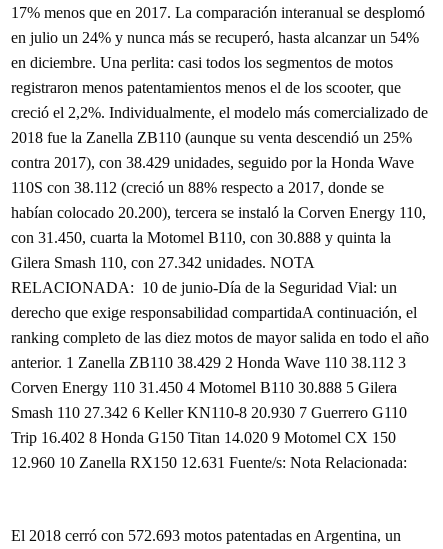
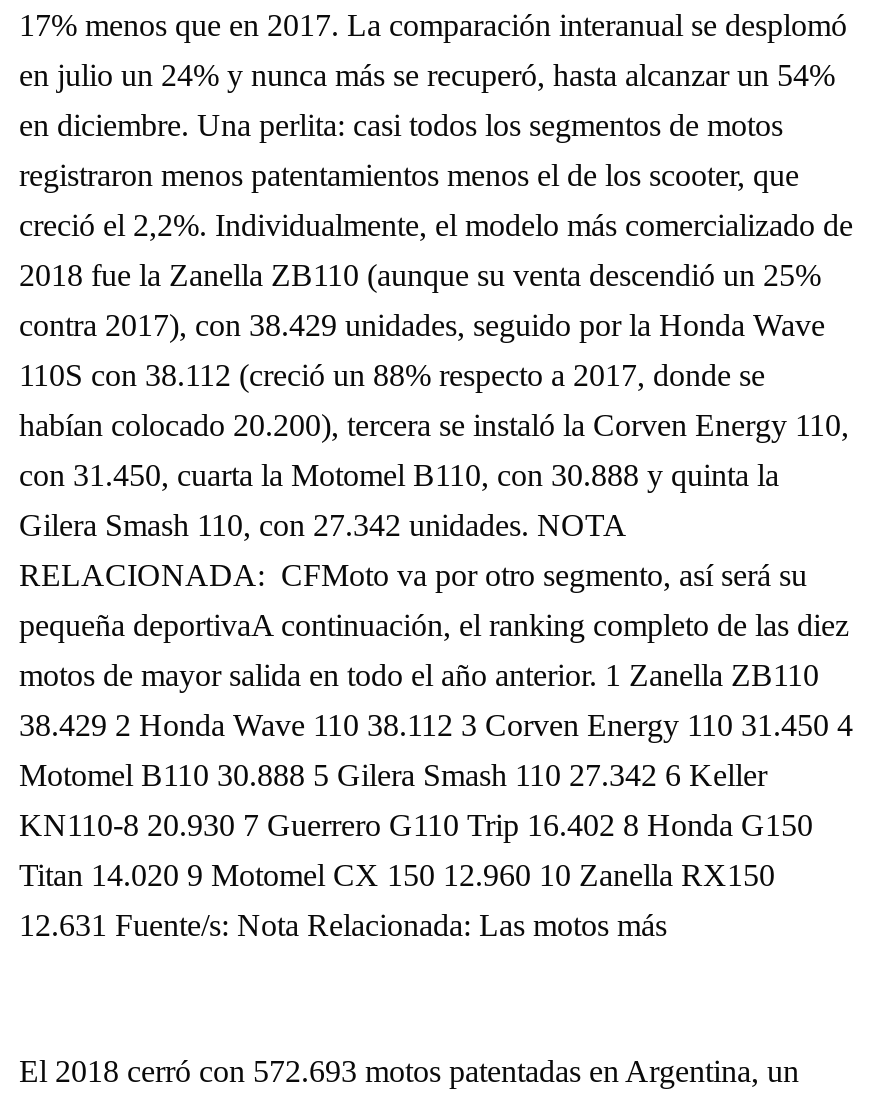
[11,279,397,296] RELACIONADA: 10 de junio-Día de la Seguridad Vial: un -> [19,558,807,592] RELACIONADA: CFMoto va por otro segmento, así será su
[11,304,417,321] derecho que exige responsabilidad compartidaA continuación, el -> [19,608,849,642] pequeña deportivaA continuación, el ranking completo de las diez
[11,329,429,346] ranking completo de las diez motos de mayor salida en todo el año -> [19,658,819,692] motos de mayor salida en todo el año anterior. 1 Zanella ZB110
[11,354,406,371] anterior. 1 Zanella ZB110 38.429 2 Honda Wave 110 38.112 3 -> [19,708,853,742] 38.429 2 Honda Wave 110 38.112 3 Corven Energy 110 31.450 4
[11,379,397,396] Corven Energy 110 31.450 4 Motomel B110 30.888 5 Gilera -> [19,758,767,792] Motomel B110 30.888 5 Gilera Smash 110 27.342 6 Keller
[11,404,407,421] Smash 110 27.342 6 Keller KN110-8 20.930 7 Guerrero G110 -> [19,808,813,842] KN110-8 20.930 7 Guerrero G110 Trip 16.402 8 Honda G150
[11,429,396,446] Trip 16.402 8 Honda G150 Titan 14.020 9 Motomel CX 150 -> [19,858,775,892] Titan 14.020 9 Motomel CX 150 12.960 10 Zanella RX150
[11,454,407,471] 12.960 10 Zanella RX150 12.631 Fuente/s: Nota Relacionada: -> [19,908,667,942] 12.631 Fuente/s: Nota Relacionada: Las motos más

